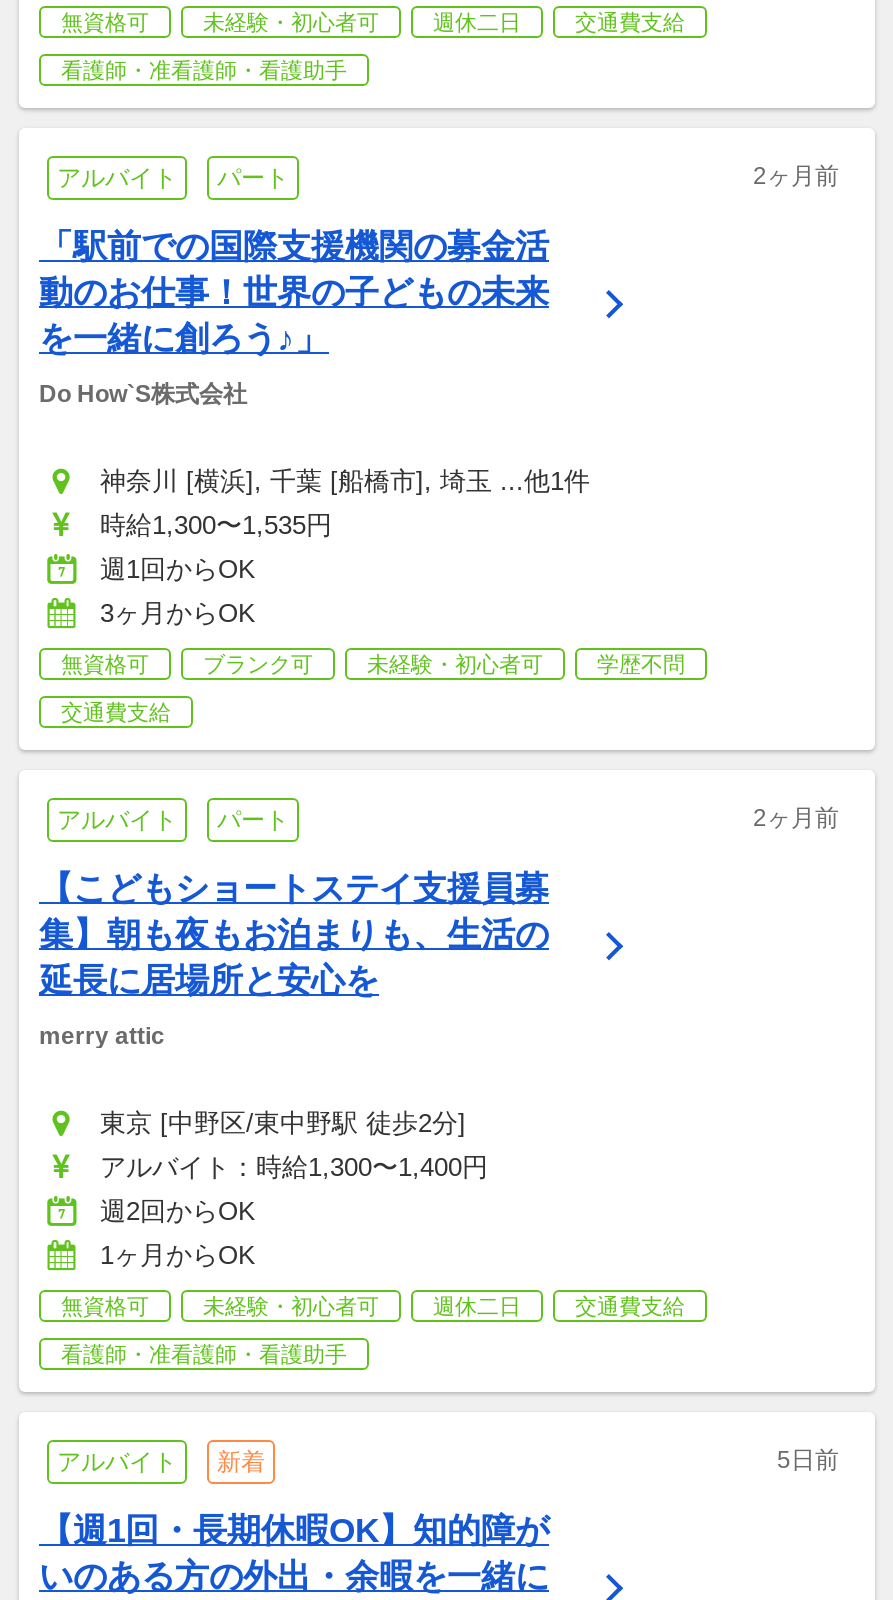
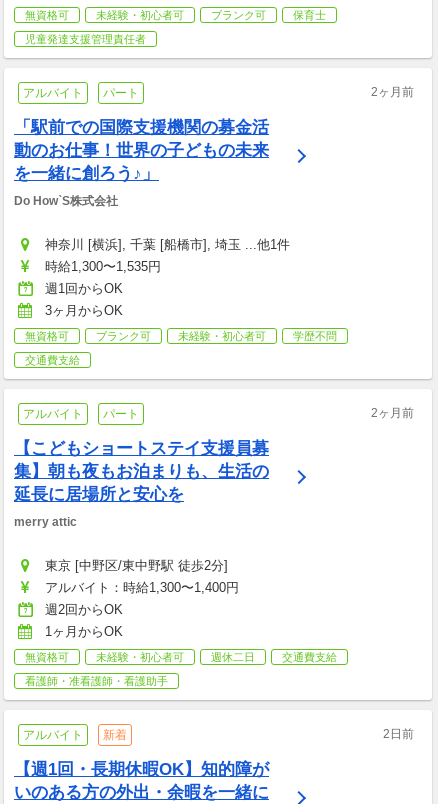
[433,10,685,34] 週休二日 | 交通費支給 -> [211,9,326,21] ブランク可 | 保育士
[61,58,347,82] 看護師・准看護師・看護助手 -> [25,33,146,45] 児童発達支援管理責任者
[777,1446,839,1474] 5日前 -> [383,727,414,741] 2日前

